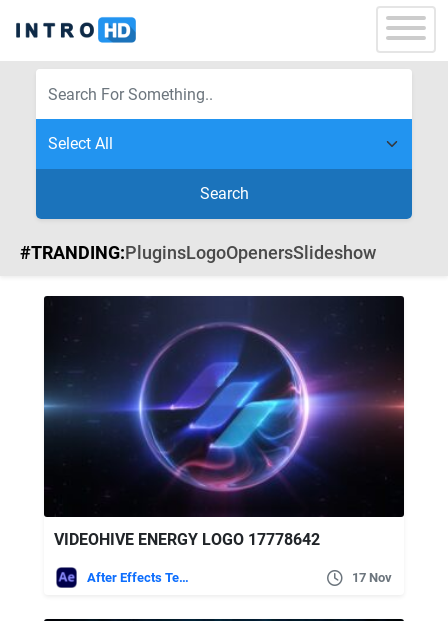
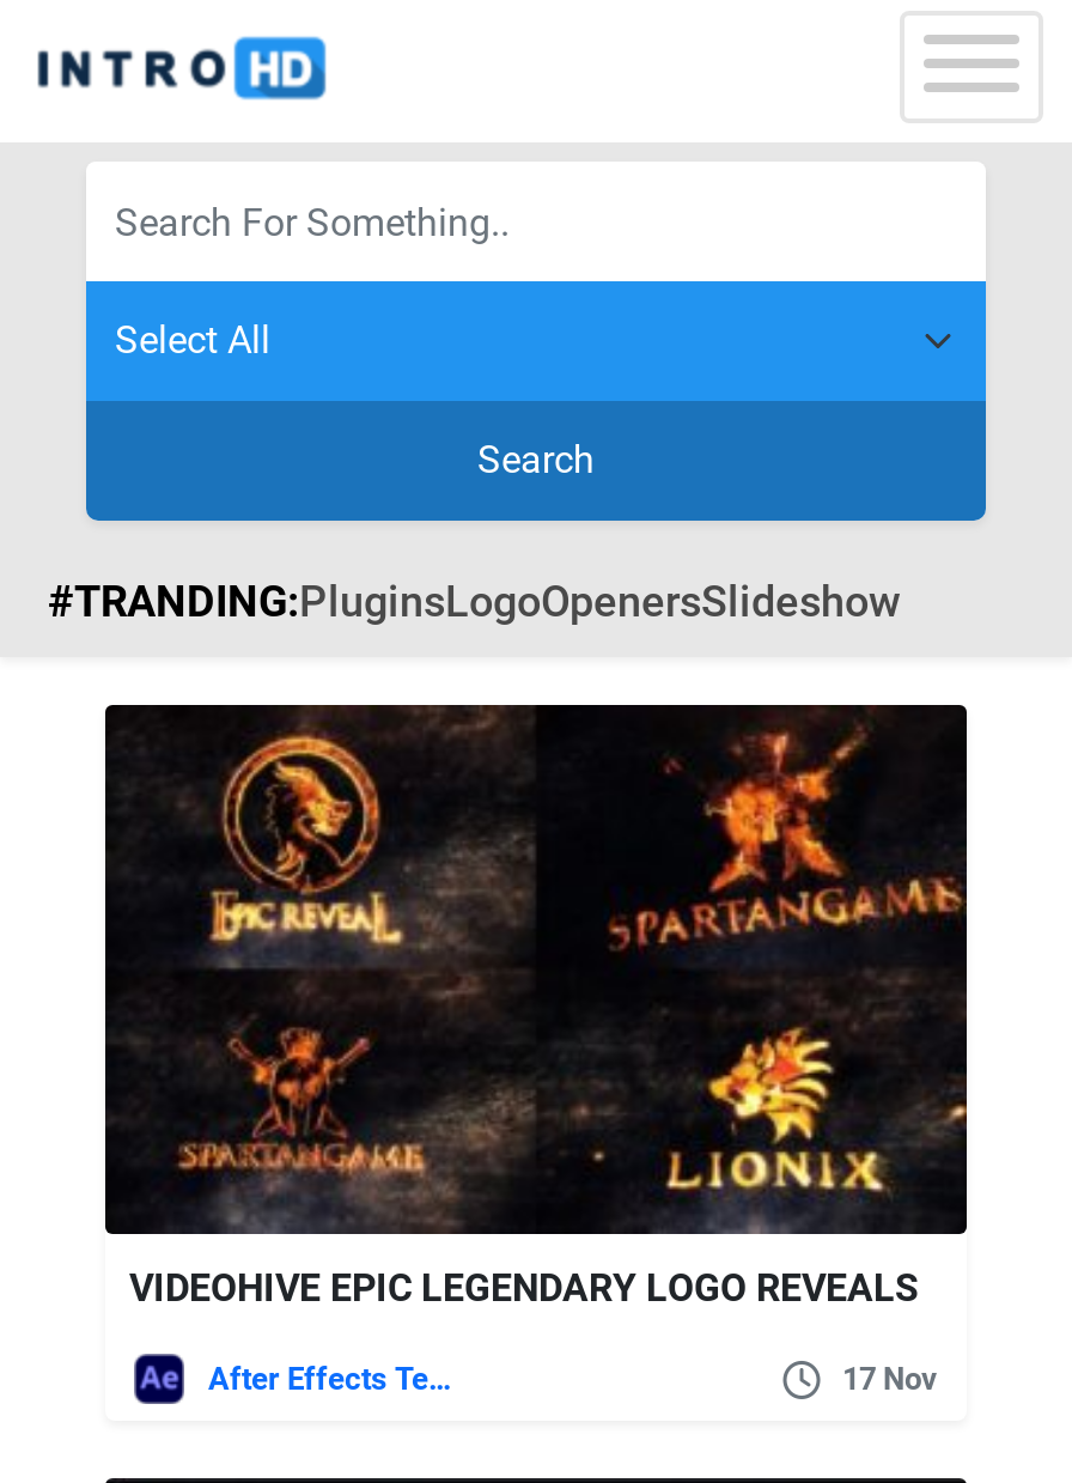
[43,296,405,549] [image] | VIDEOHIVE ENERGY LOGO 17778642 -> [103,705,969,1312] [image] | VIDEOHIVE EPIC LEGENDARY LOGO REVEALS

